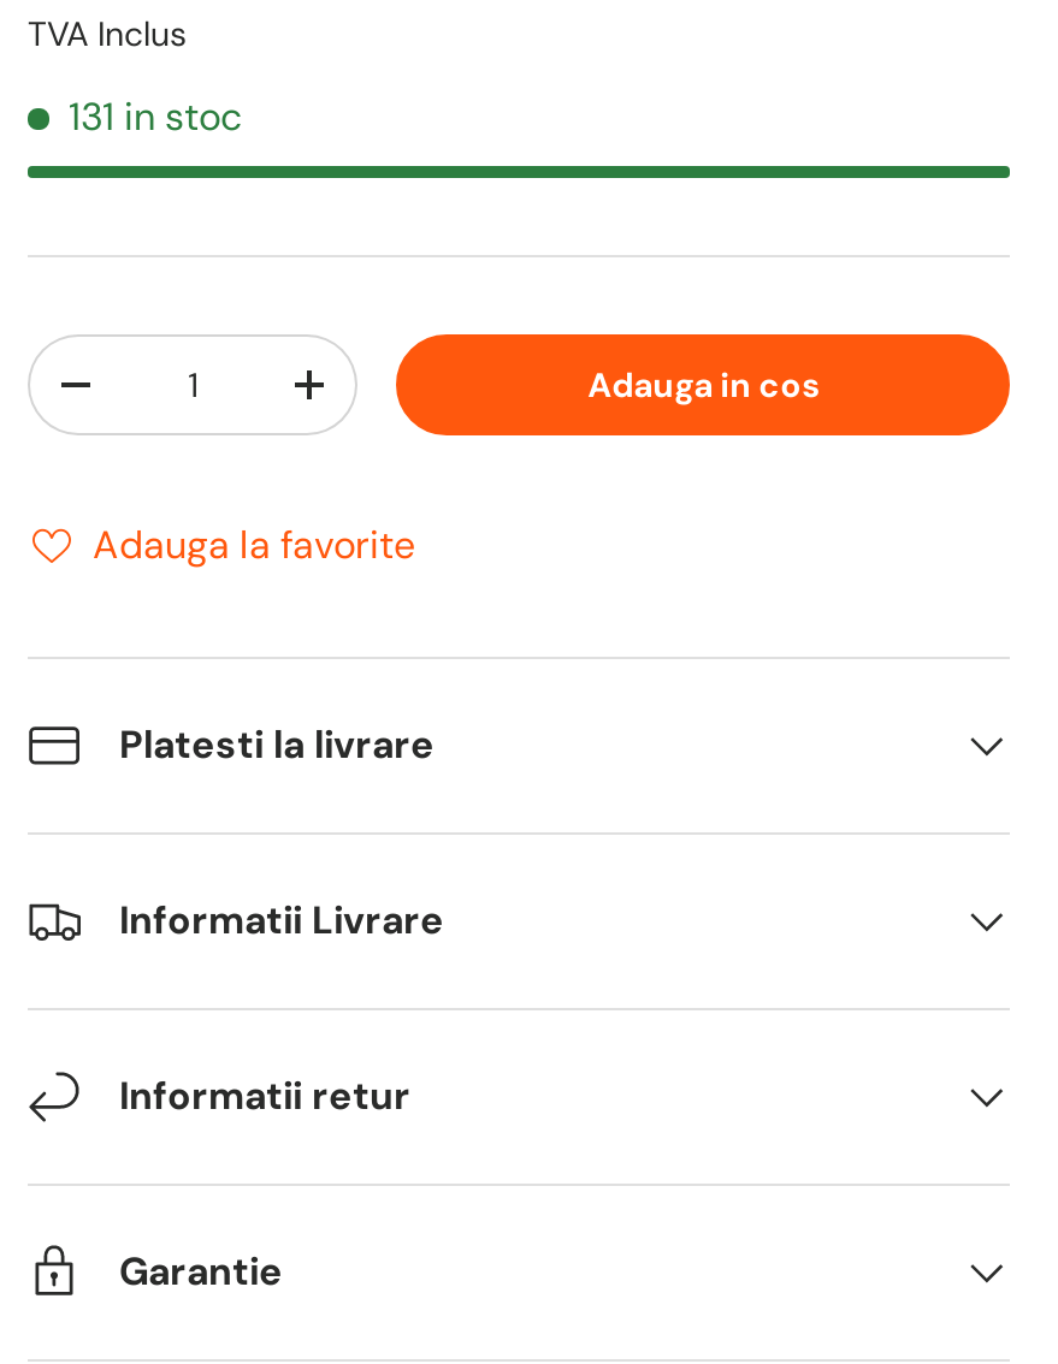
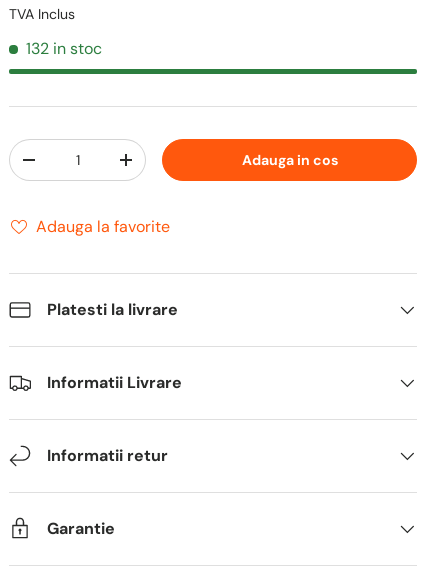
[69,90,242,141] 131 in stoc -> [26,37,102,58] 132 in stoc

